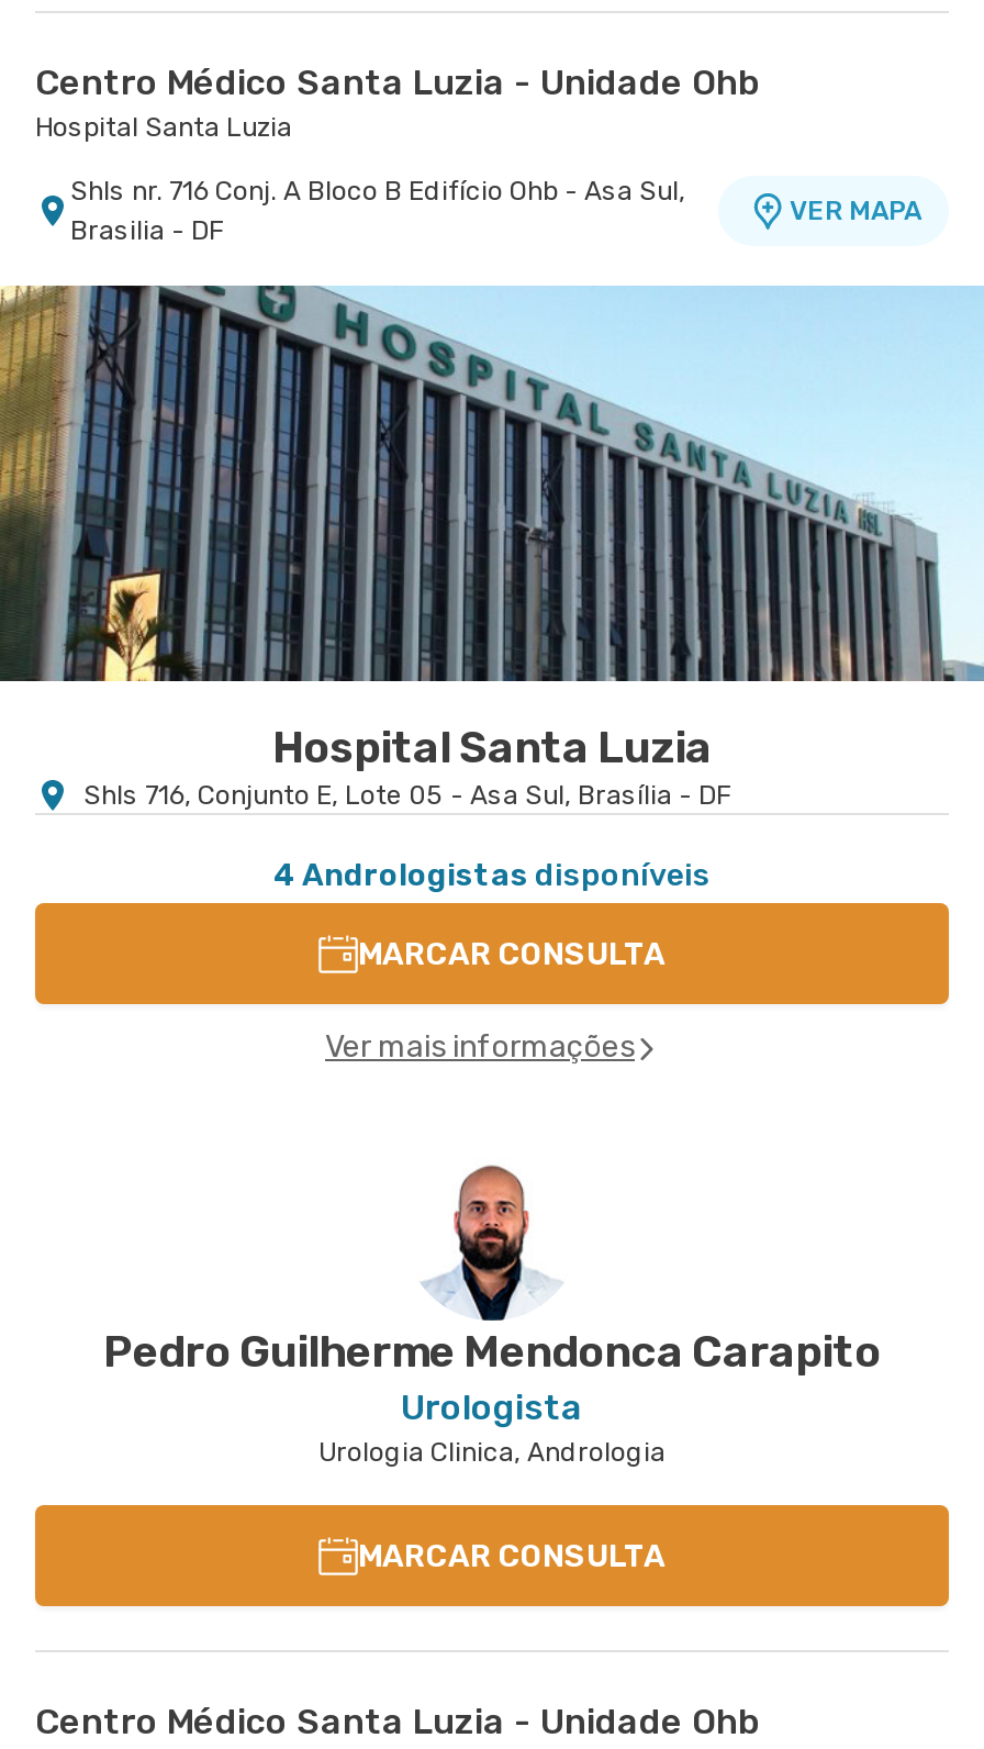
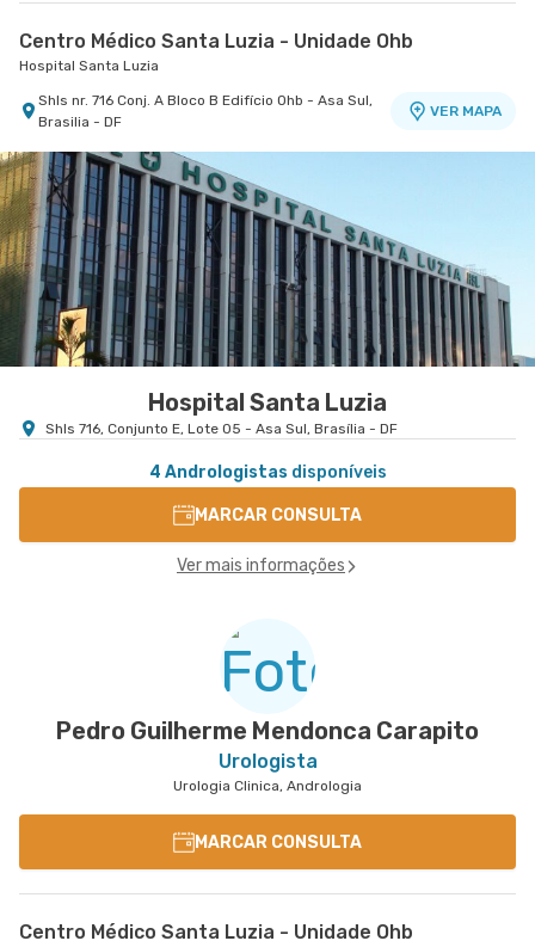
[411,1165,580,1321] [image] -> [222,631,316,714] [image]

